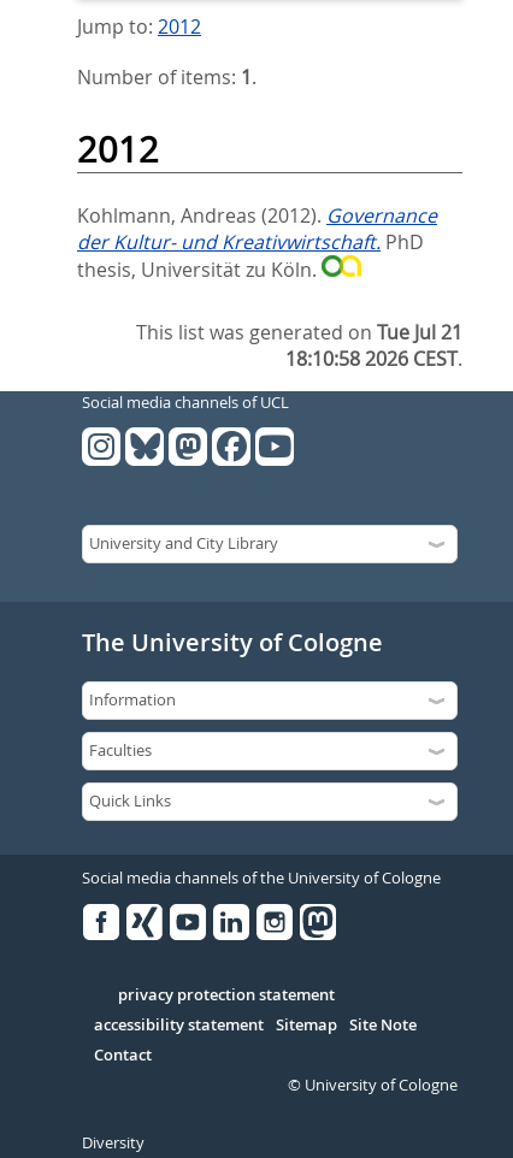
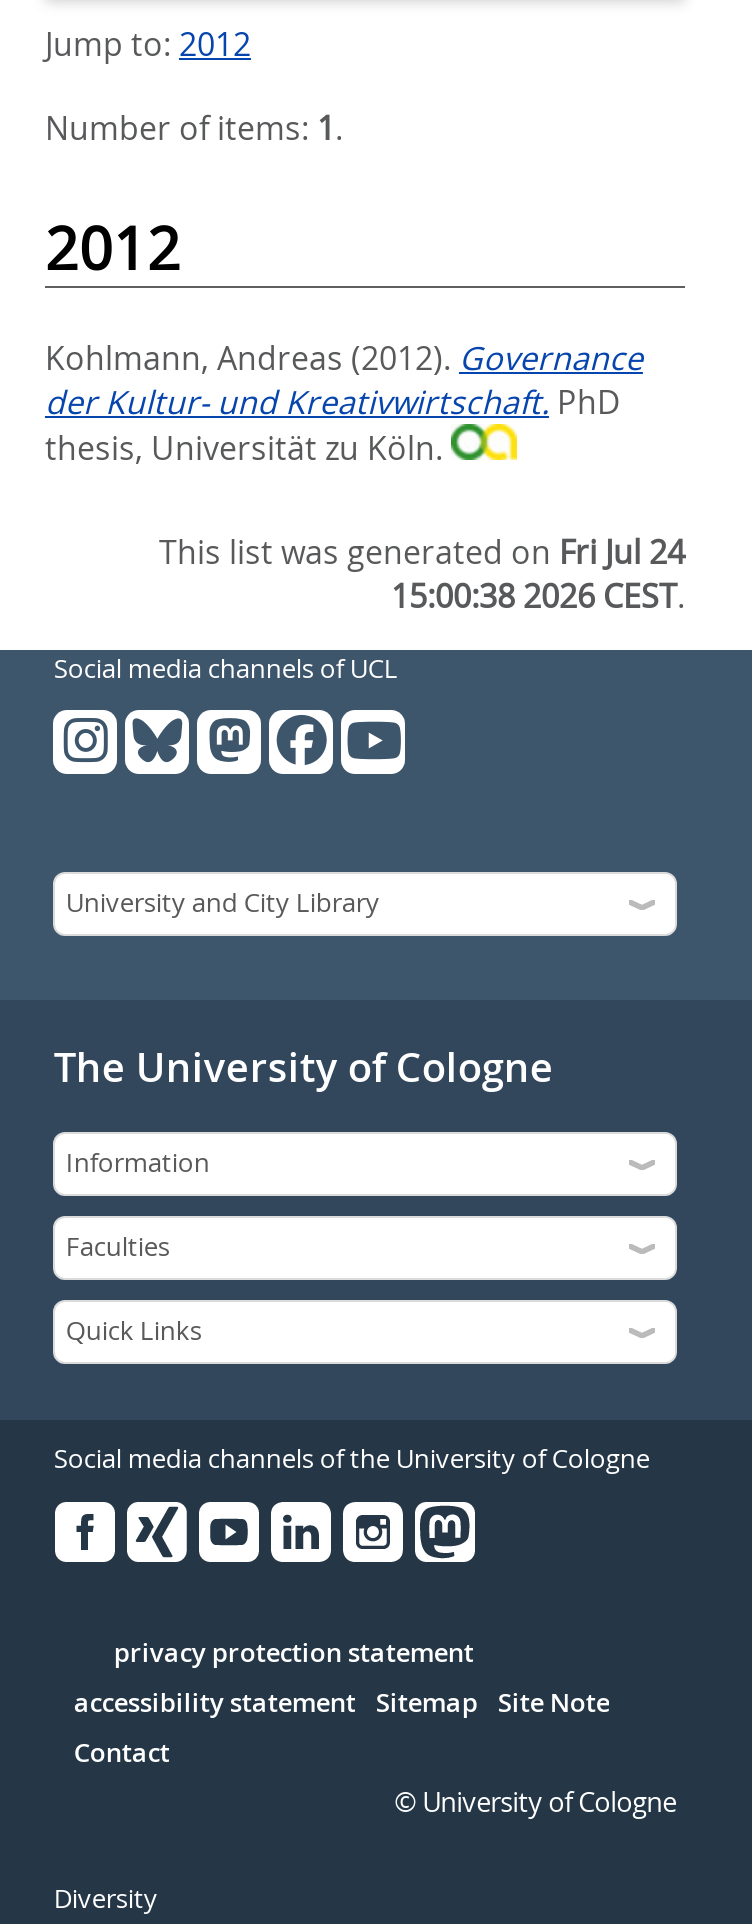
[136,319,462,345] This list was generated on Tue Jul 21 -> [159,530,685,574] This list was generated on Fri Jul 24
[285,345,462,372] 18:10:58 2026 CEST. -> [391,574,685,618] 15:00:38 2026 CEST.

